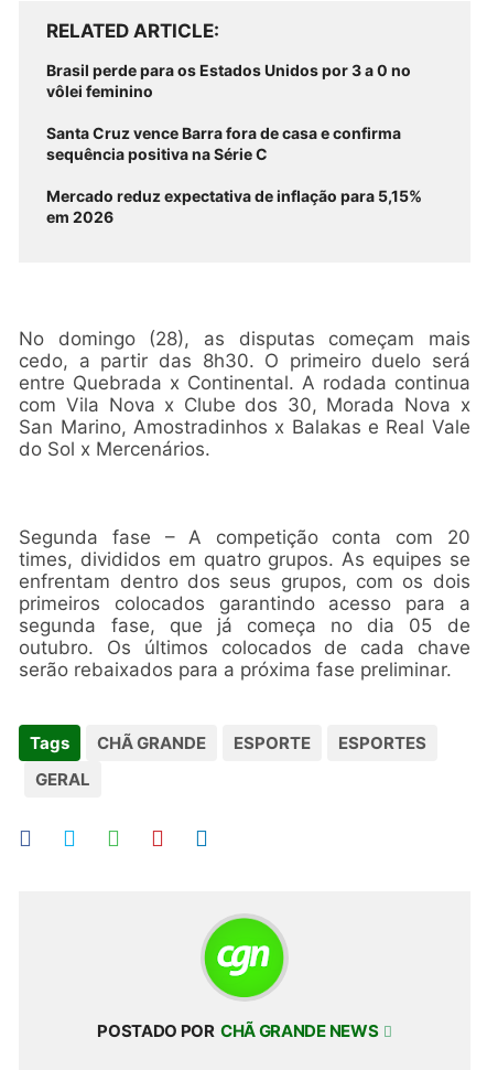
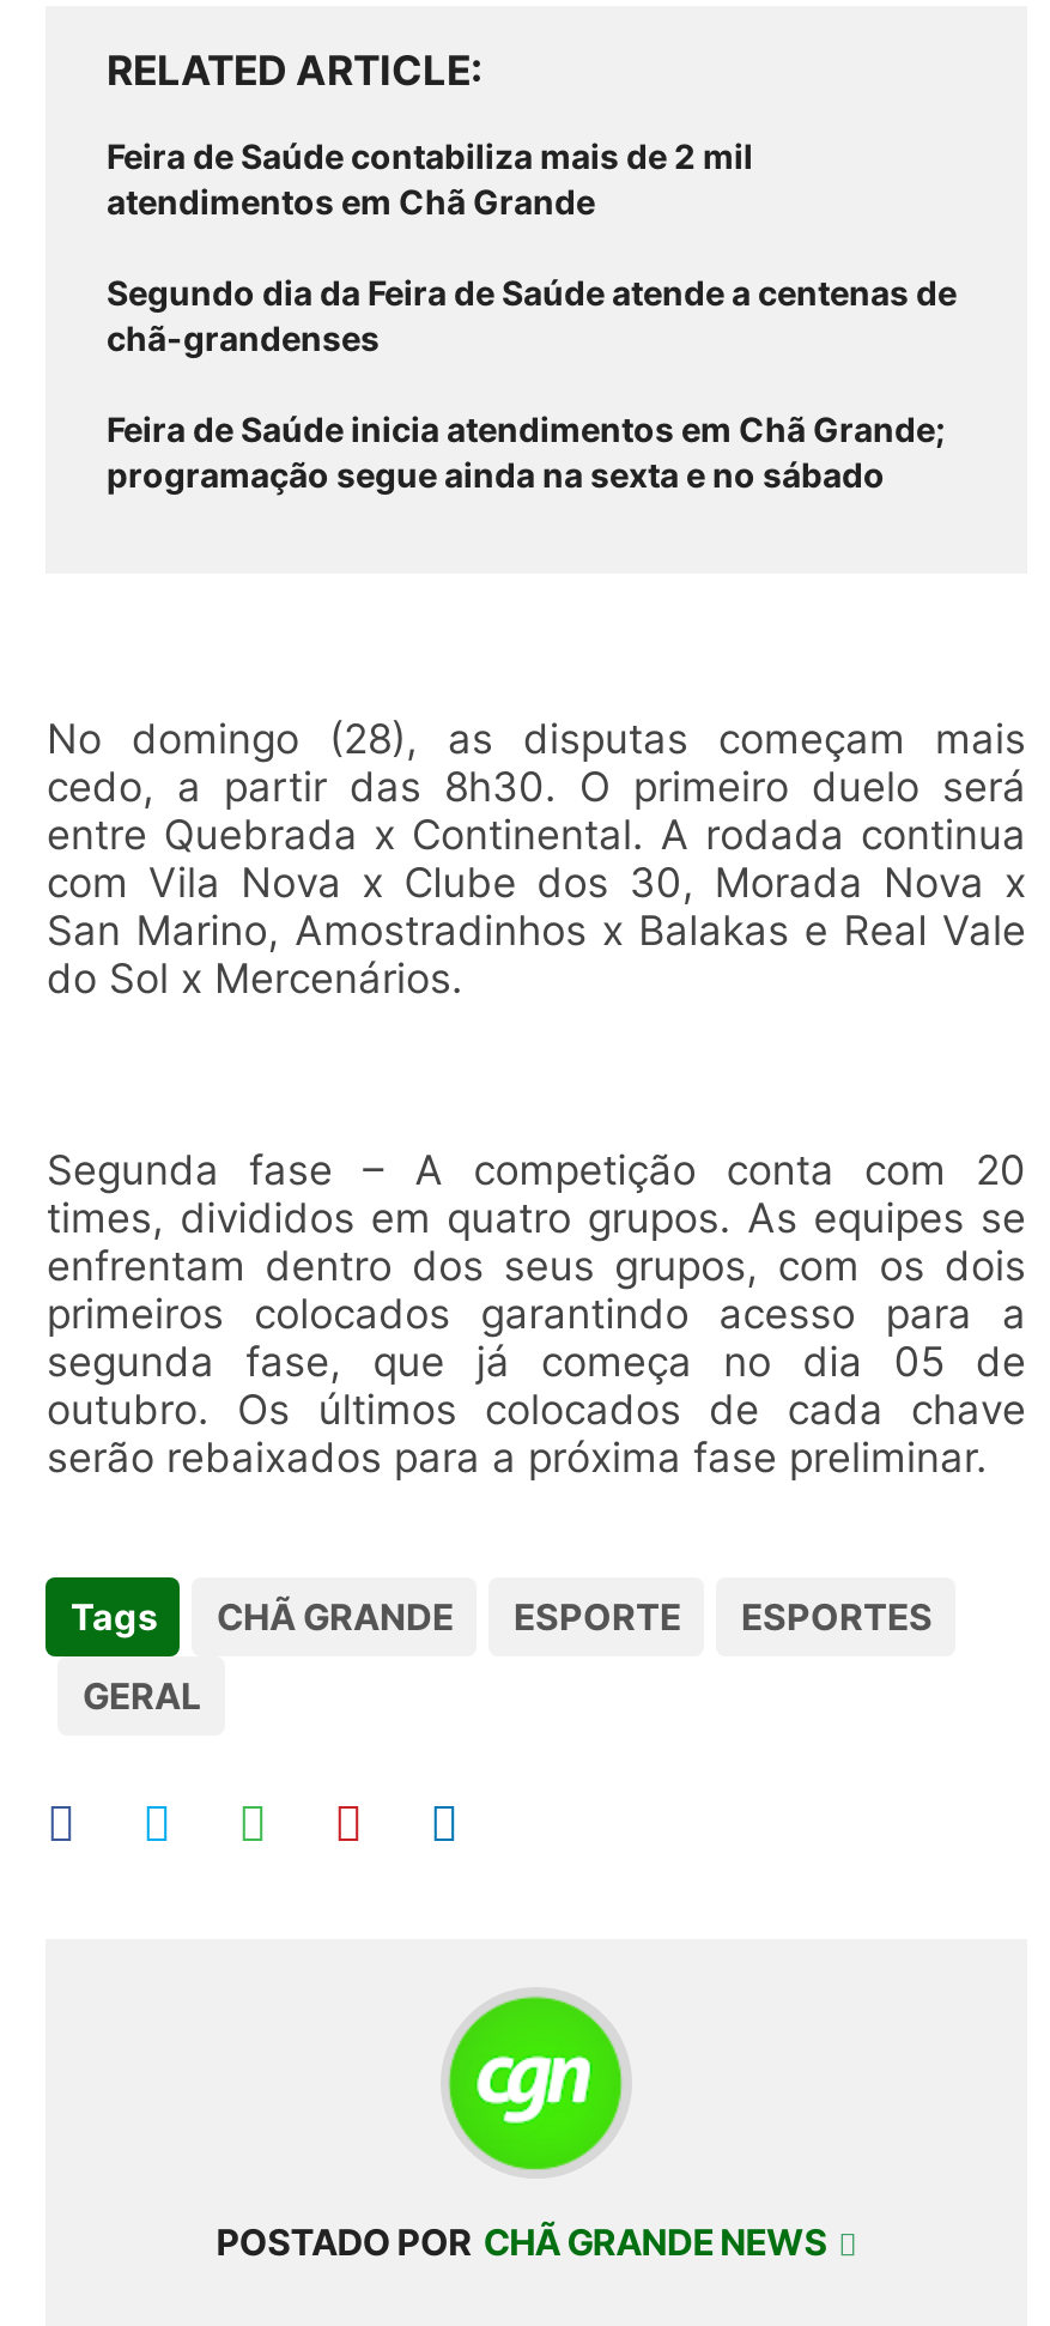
[47,61,412,100] Brasil perde para os Estados Unidos por 3 a 0 no | vôlei feminino -> [107,135,753,222] Feira de Saúde contabiliza mais de 2 mil | atendimentos em Chã Grande
[47,124,402,163] Santa Cruz vence Barra fora de casa e confirma | sequência positiva na Série C -> [107,272,957,358] Segundo dia da Feira de Saúde atende a centenas de | chã-grandenses
[47,186,423,226] Mercado reduz expectativa de inflação para 5,15% | em 2026 -> [107,408,945,495] Feira de Saúde inicia atendimentos em Chã Grande; | programação segue ainda na sexta e no sábado

